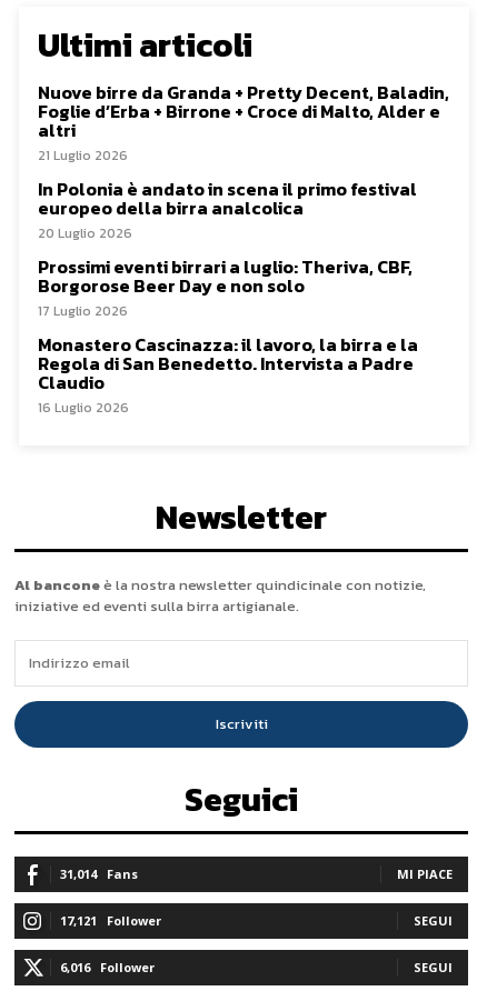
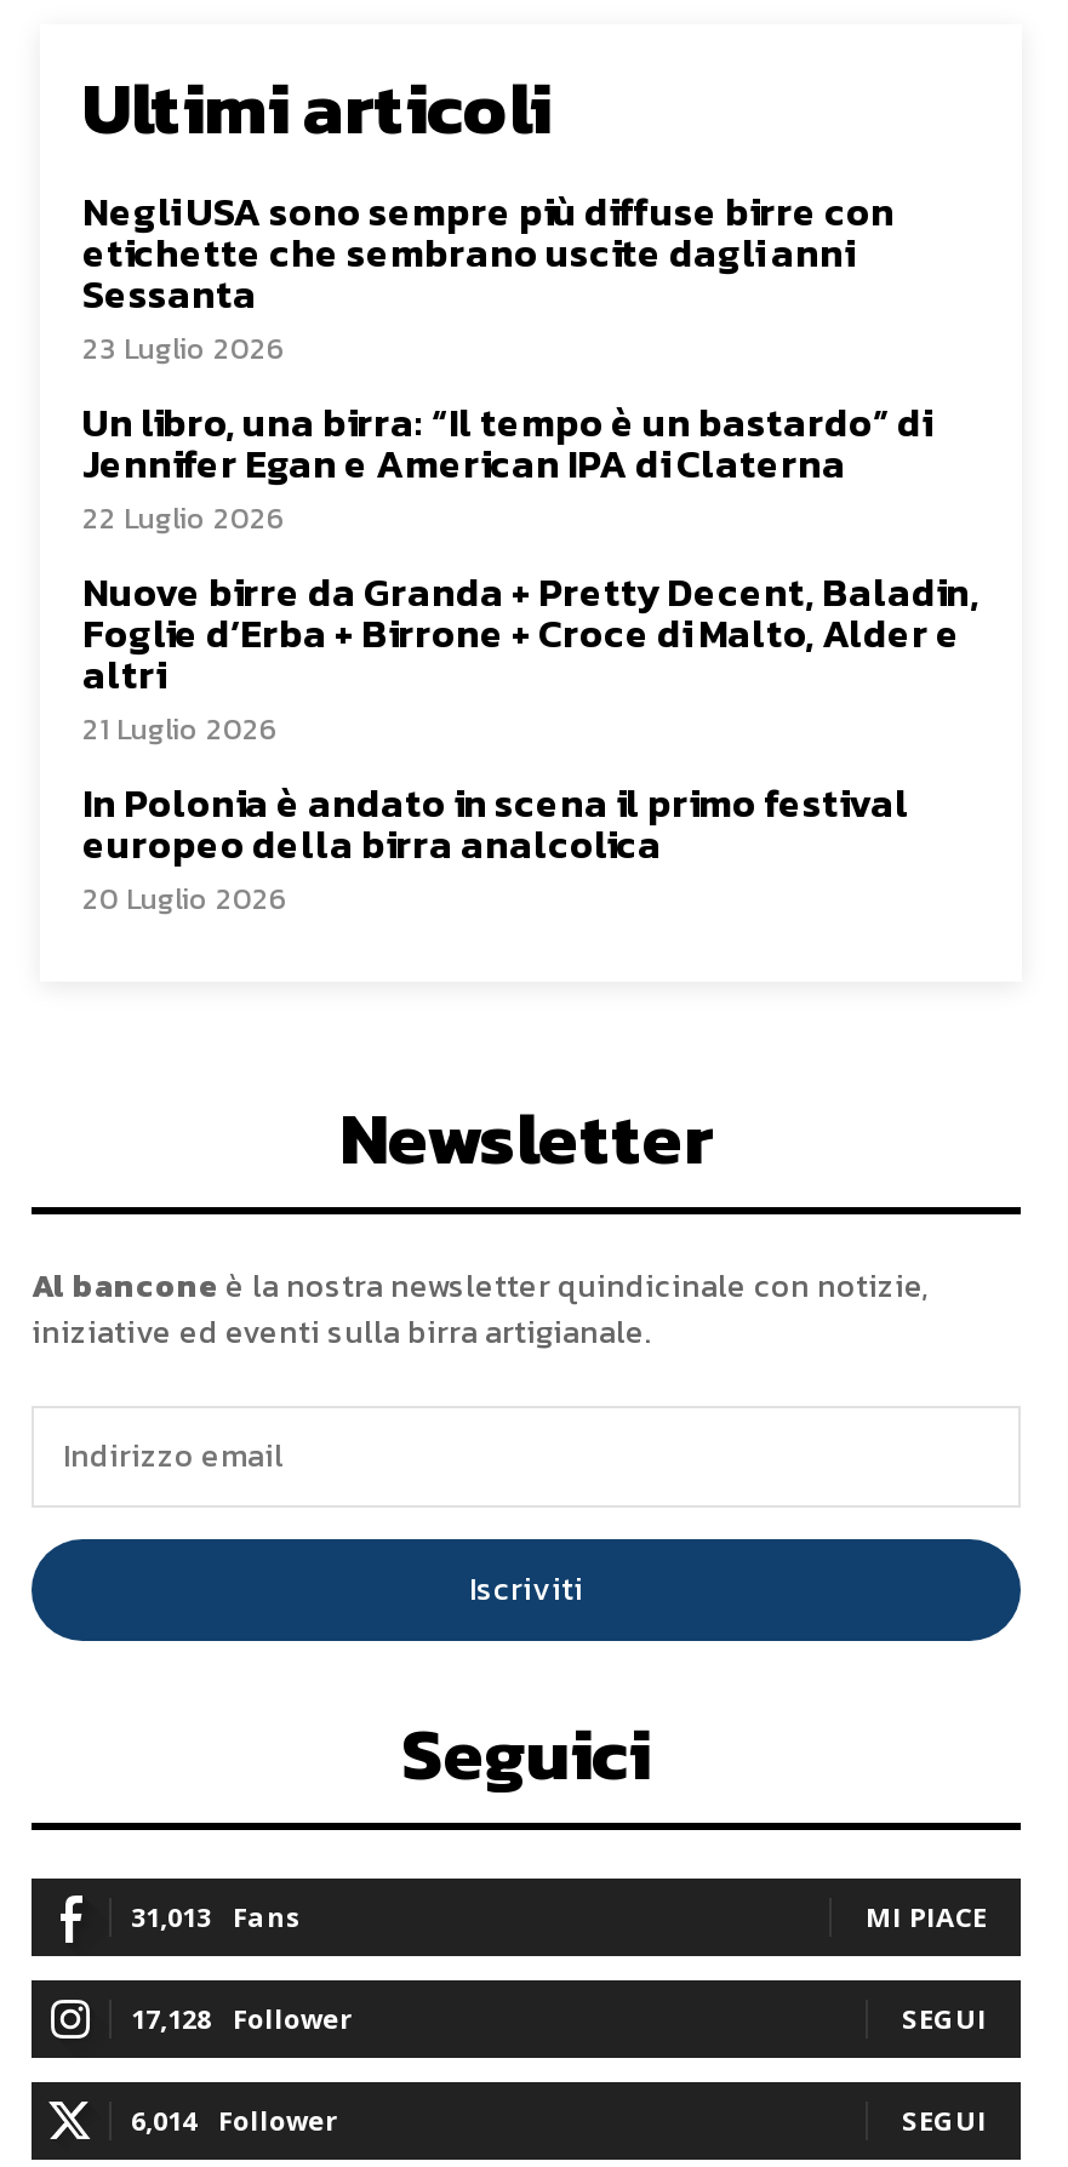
none -> [82,182,931,540] Negli USA sono sempre più diffuse birre con | etichette che sembrano uscite dagli anni | Sessanta | 23 Luglio 2026 | Un libro, una birra: “Il tempo è un bastardo” di | Jennifer Egan e American IPA di Claterna | 22 Luglio 2026
moved [38,79,449,243] -> [82,562,980,921]: Nuove birre da Granda + Pretty Decent, Baladin, | Foglie d’Erba + Birrone + Croce di Malto, Alder e | altri | 21 Luglio 2026 | In Polonia è andato in scena il primo festival | europeo della birra analcolica | 20 Luglio 2026
[38,253,418,418] Prossimi eventi birrari a luglio: Theriva, CBF, | Borgorose Beer Day e non solo | 17 Luglio 2026 | Monastero Cascinazza: il lavoro, la birra e la | Regola di San Benedetto. Intervista a Padre | Claudio | 16 Luglio 2026 -> none
[60,865,138,882] 31,014 Fans -> [131,1898,301,1934] 31,013 Fans
[60,912,161,929] 17,121 Follower -> [131,2000,352,2036] 17,128 Follower
[60,959,155,975] 6,016 Follower -> [131,2101,337,2138] 6,014 Follower

